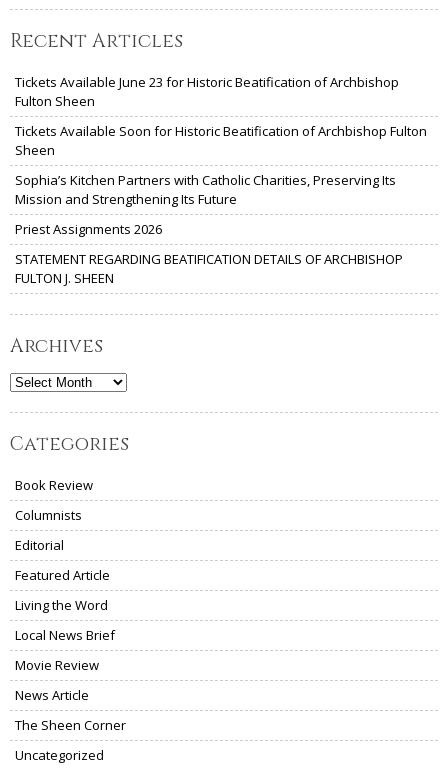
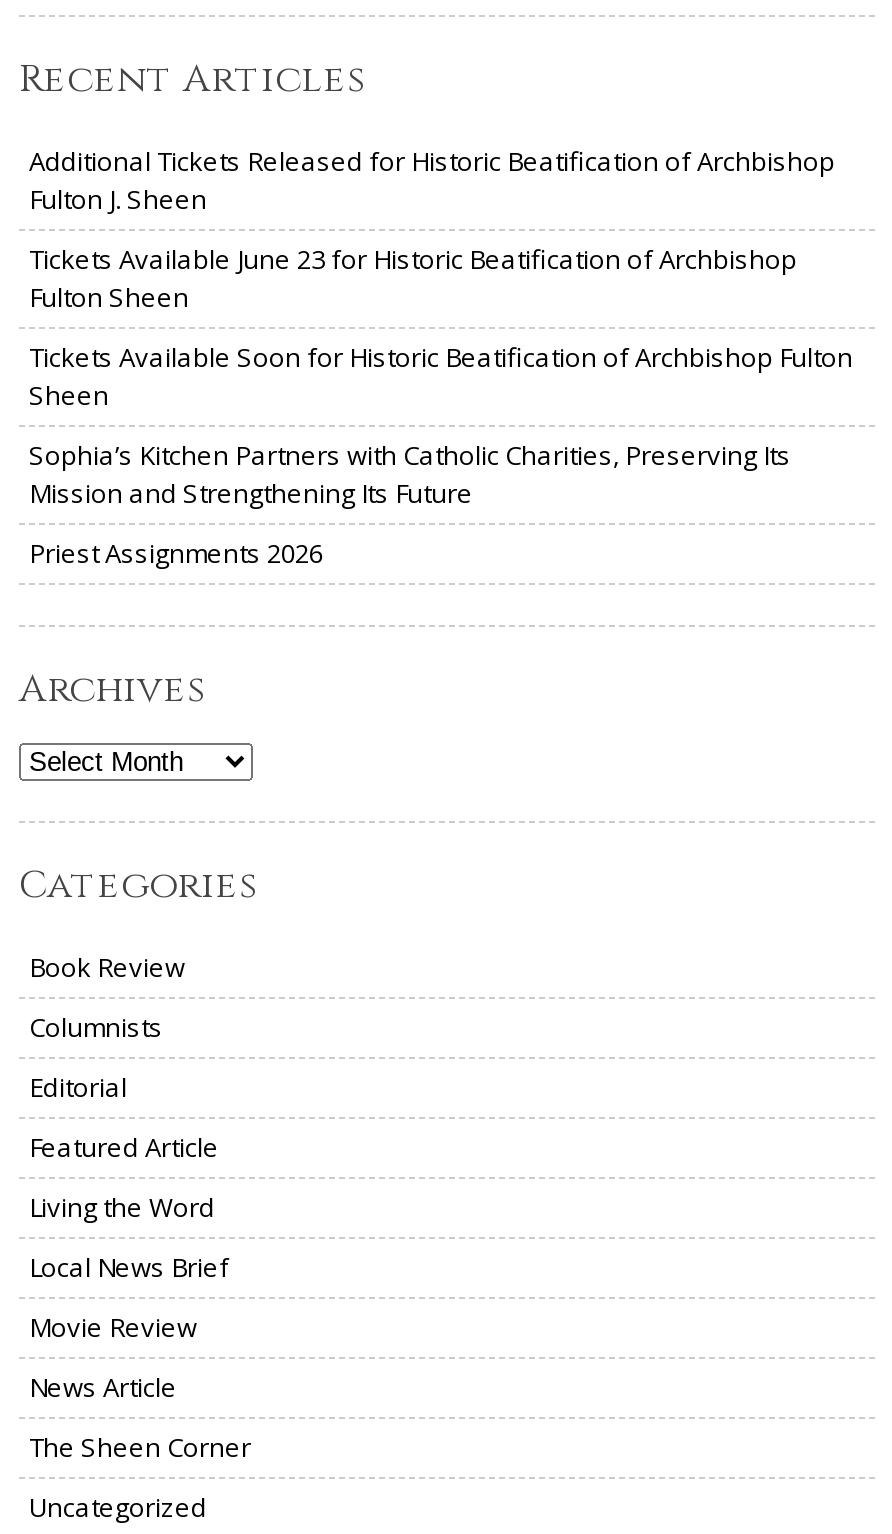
none -> [29,143,835,217] Additional Tickets Released for Historic Beatification of Archbishop | Fulton J. Sheen
moved [15,73,427,238] -> [29,241,853,571]: Tickets Available June 23 for Historic Beatification of Archbishop | Fulton Sheen | Tickets Available Soon for Historic Beatification of Archbishop Fulton | Sheen | Sophia’s Kitchen Partners with Catholic Charities, Preserving Its | Mission and Strengthening Its Future | Priest Assignments 2026
[15,250,403,287] STATEMENT REGARDING BEATIFICATION DETAILS OF ARCHBISHOP | FULTON J. SHEEN -> none

